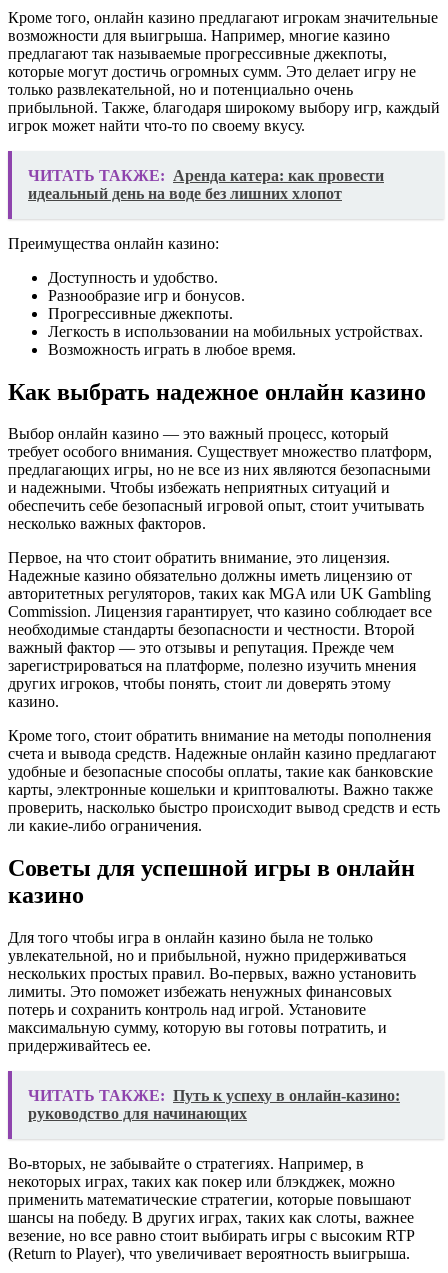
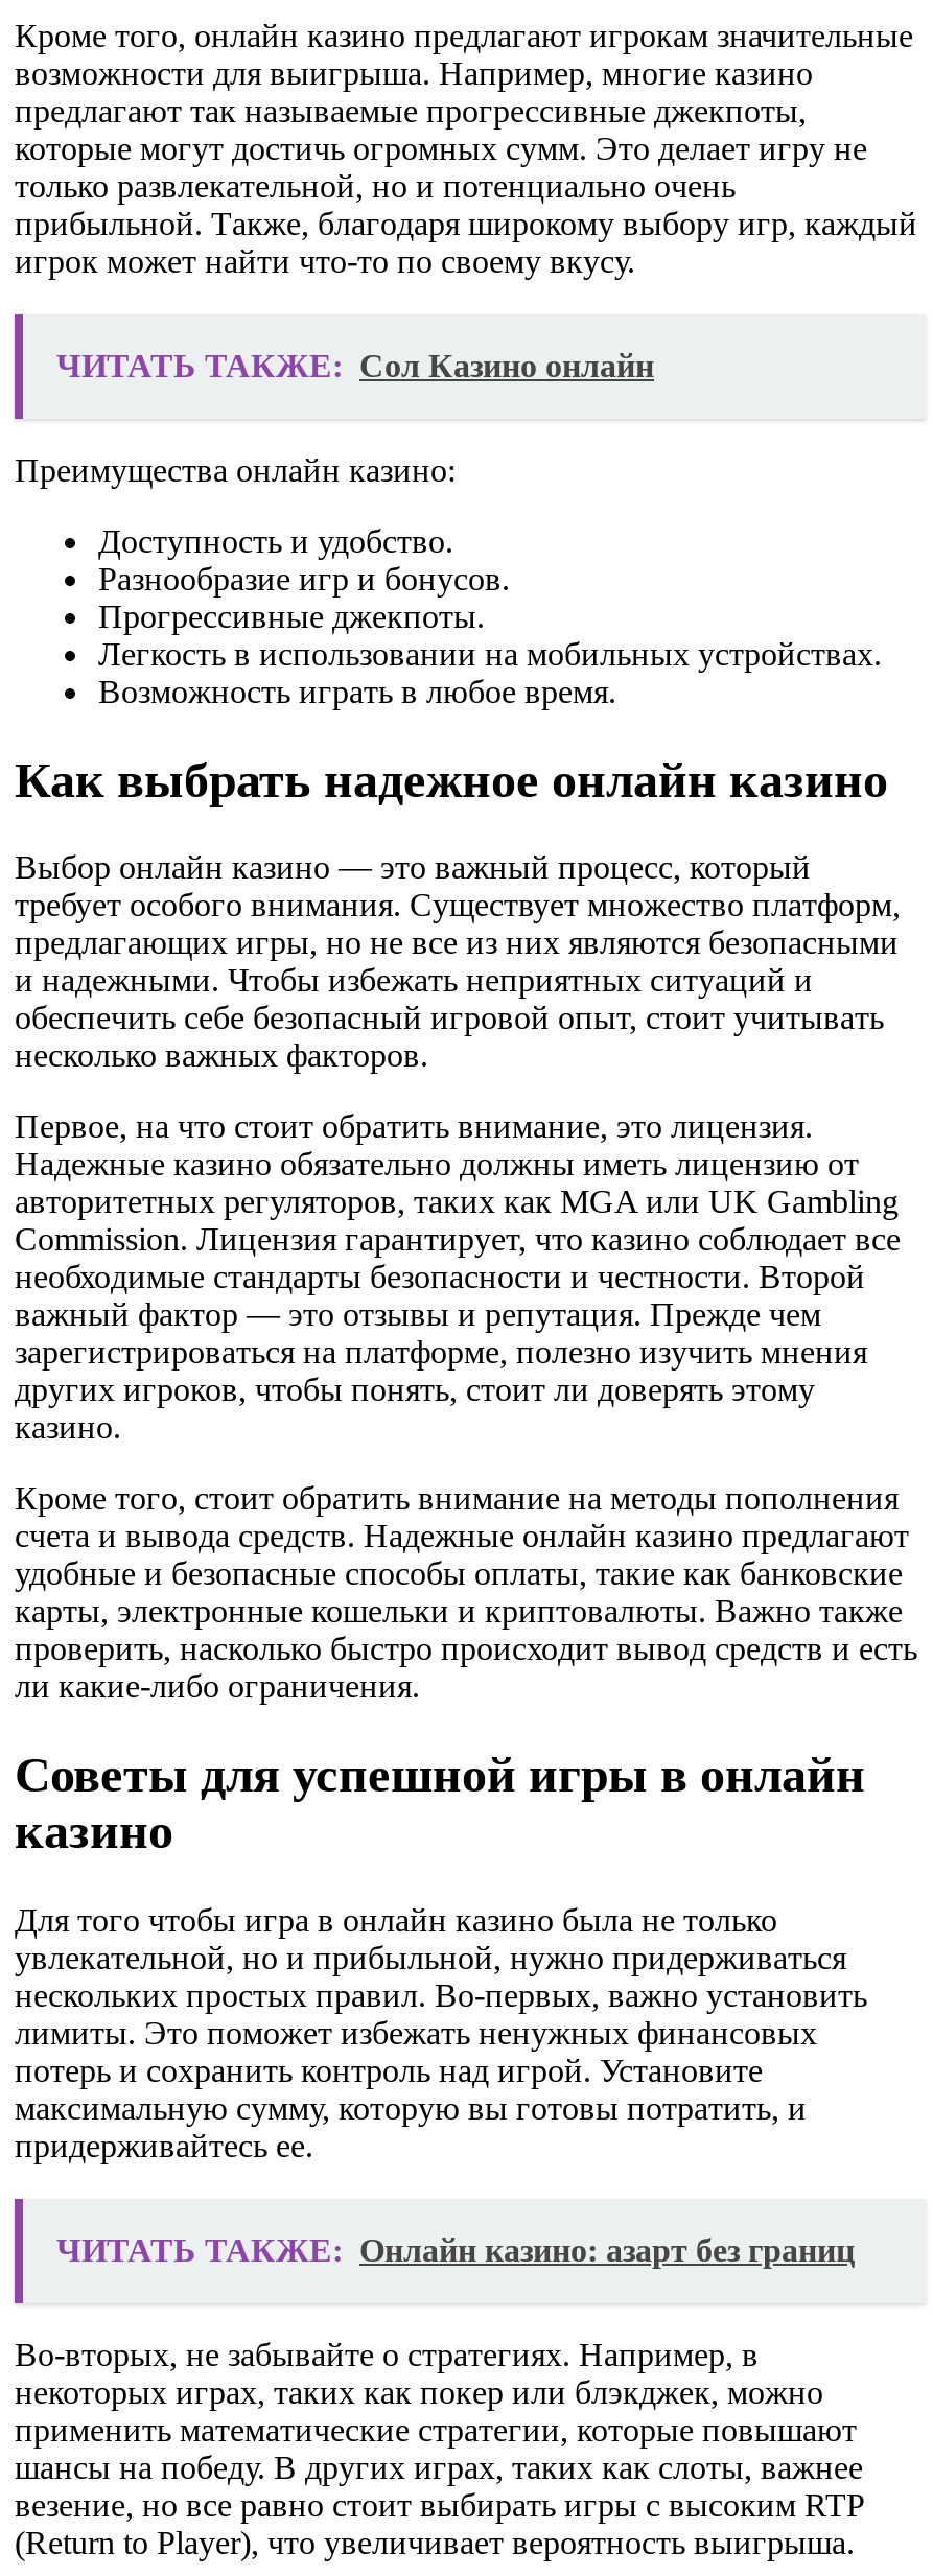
[28,167,384,202] ЧИТАТЬ ТАКЖЕ: Аренда катера: как провести | идеальный день на воде без лишних хлопот -> [56,347,654,383] ЧИТАТЬ ТАКЖЕ: Сол Казино онлайн
[28,1087,400,1122] ЧИТАТЬ ТАКЖЕ: Путь к успеху в онлайн-казино: | руководство для начинающих -> [56,2233,855,2268] ЧИТАТЬ ТАКЖЕ: Онлайн казино: азарт без границ

